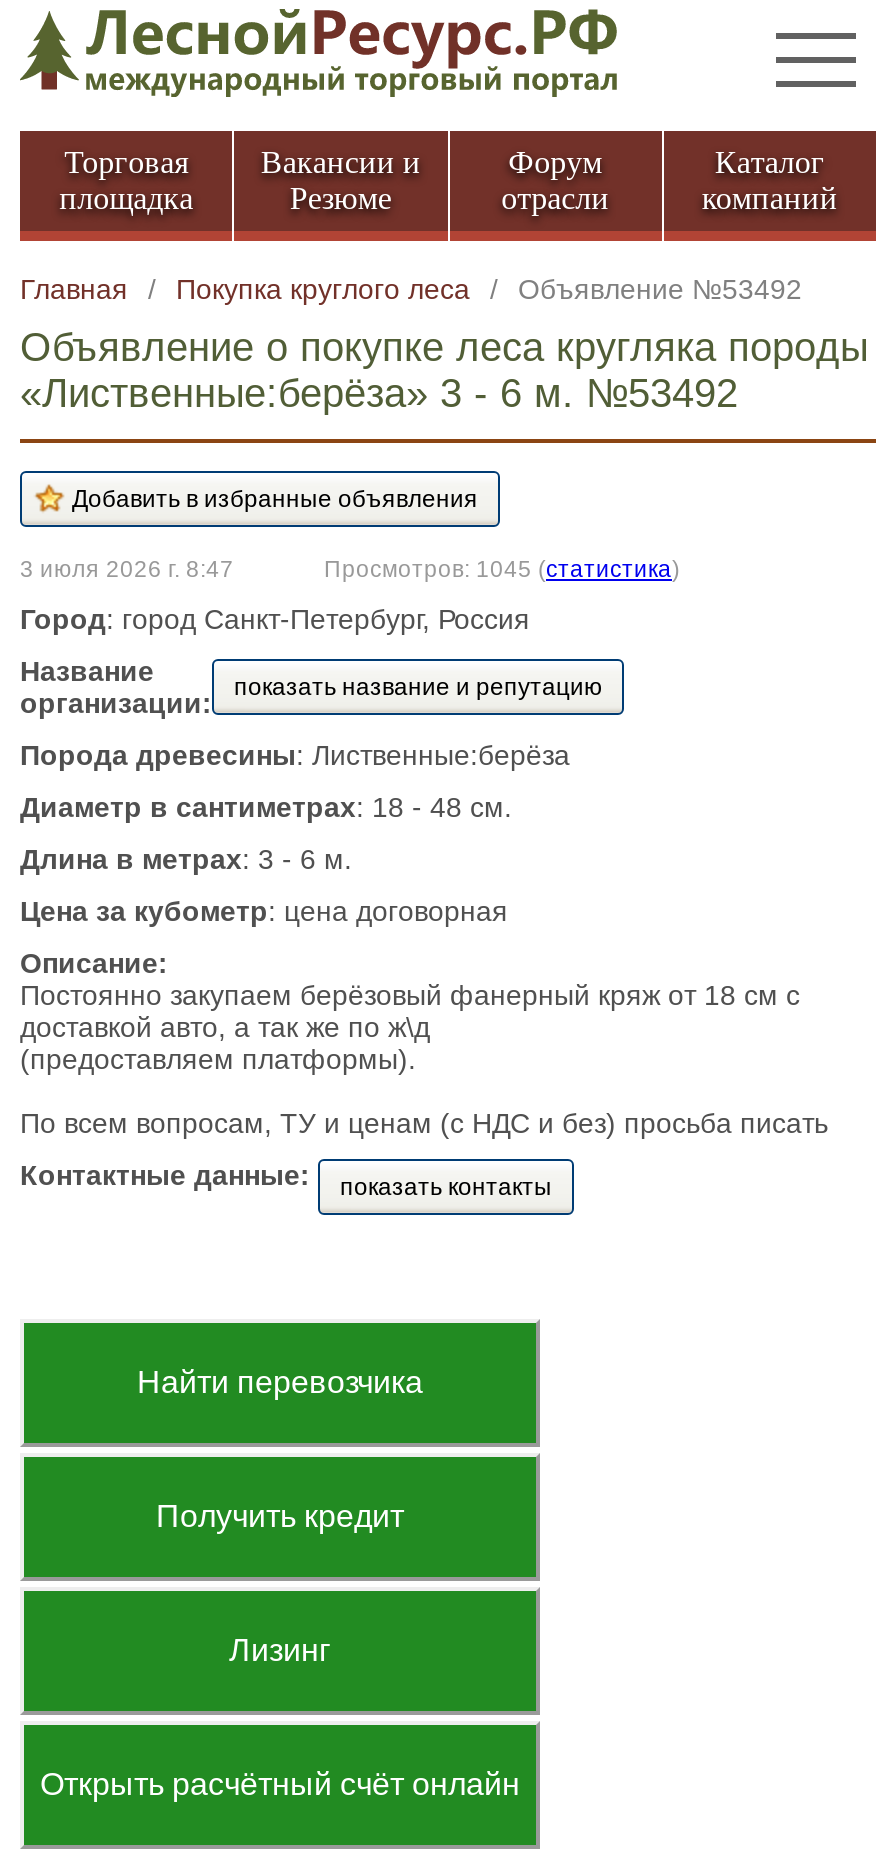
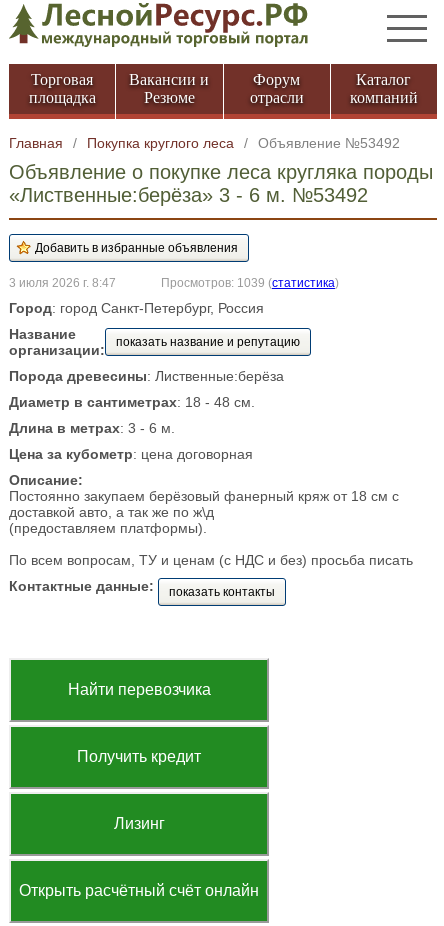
[324,555,680,581] Просмотров: 1045 (статистика) -> [161,276,339,289] Просмотров: 1039 (статистика)

